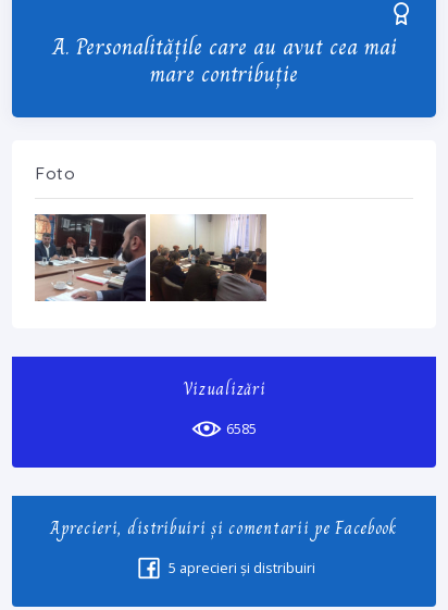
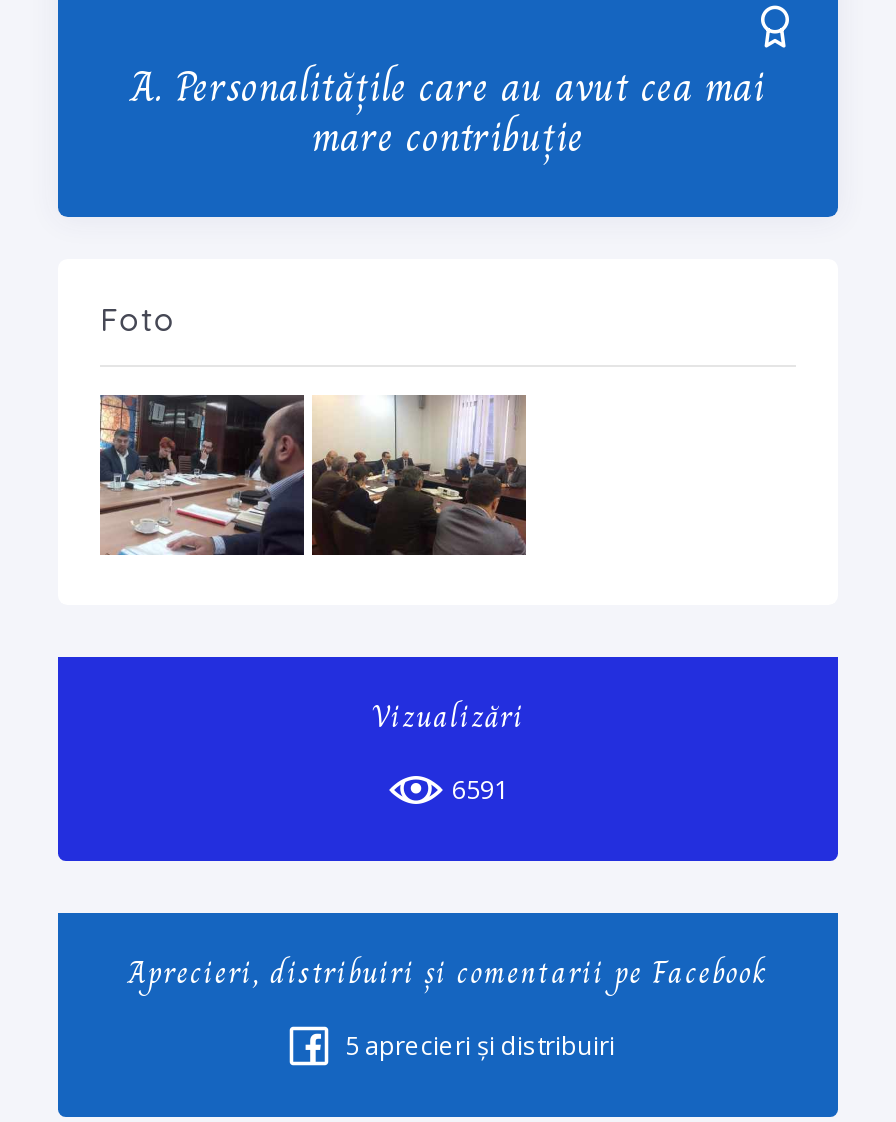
[226,420,257,438] 6585 -> [452,773,508,807] 6591

